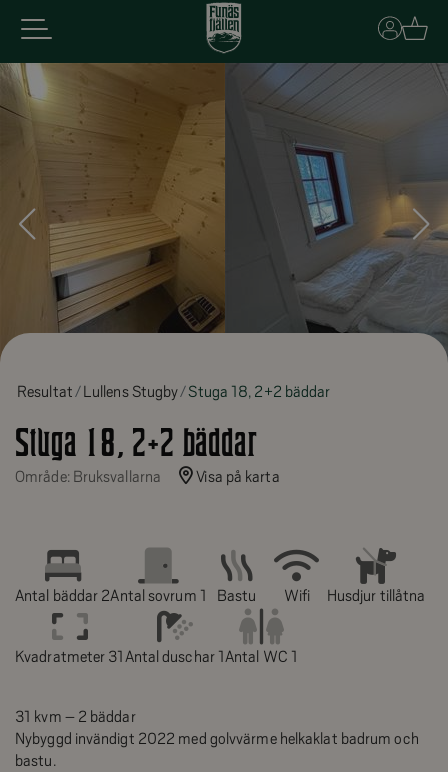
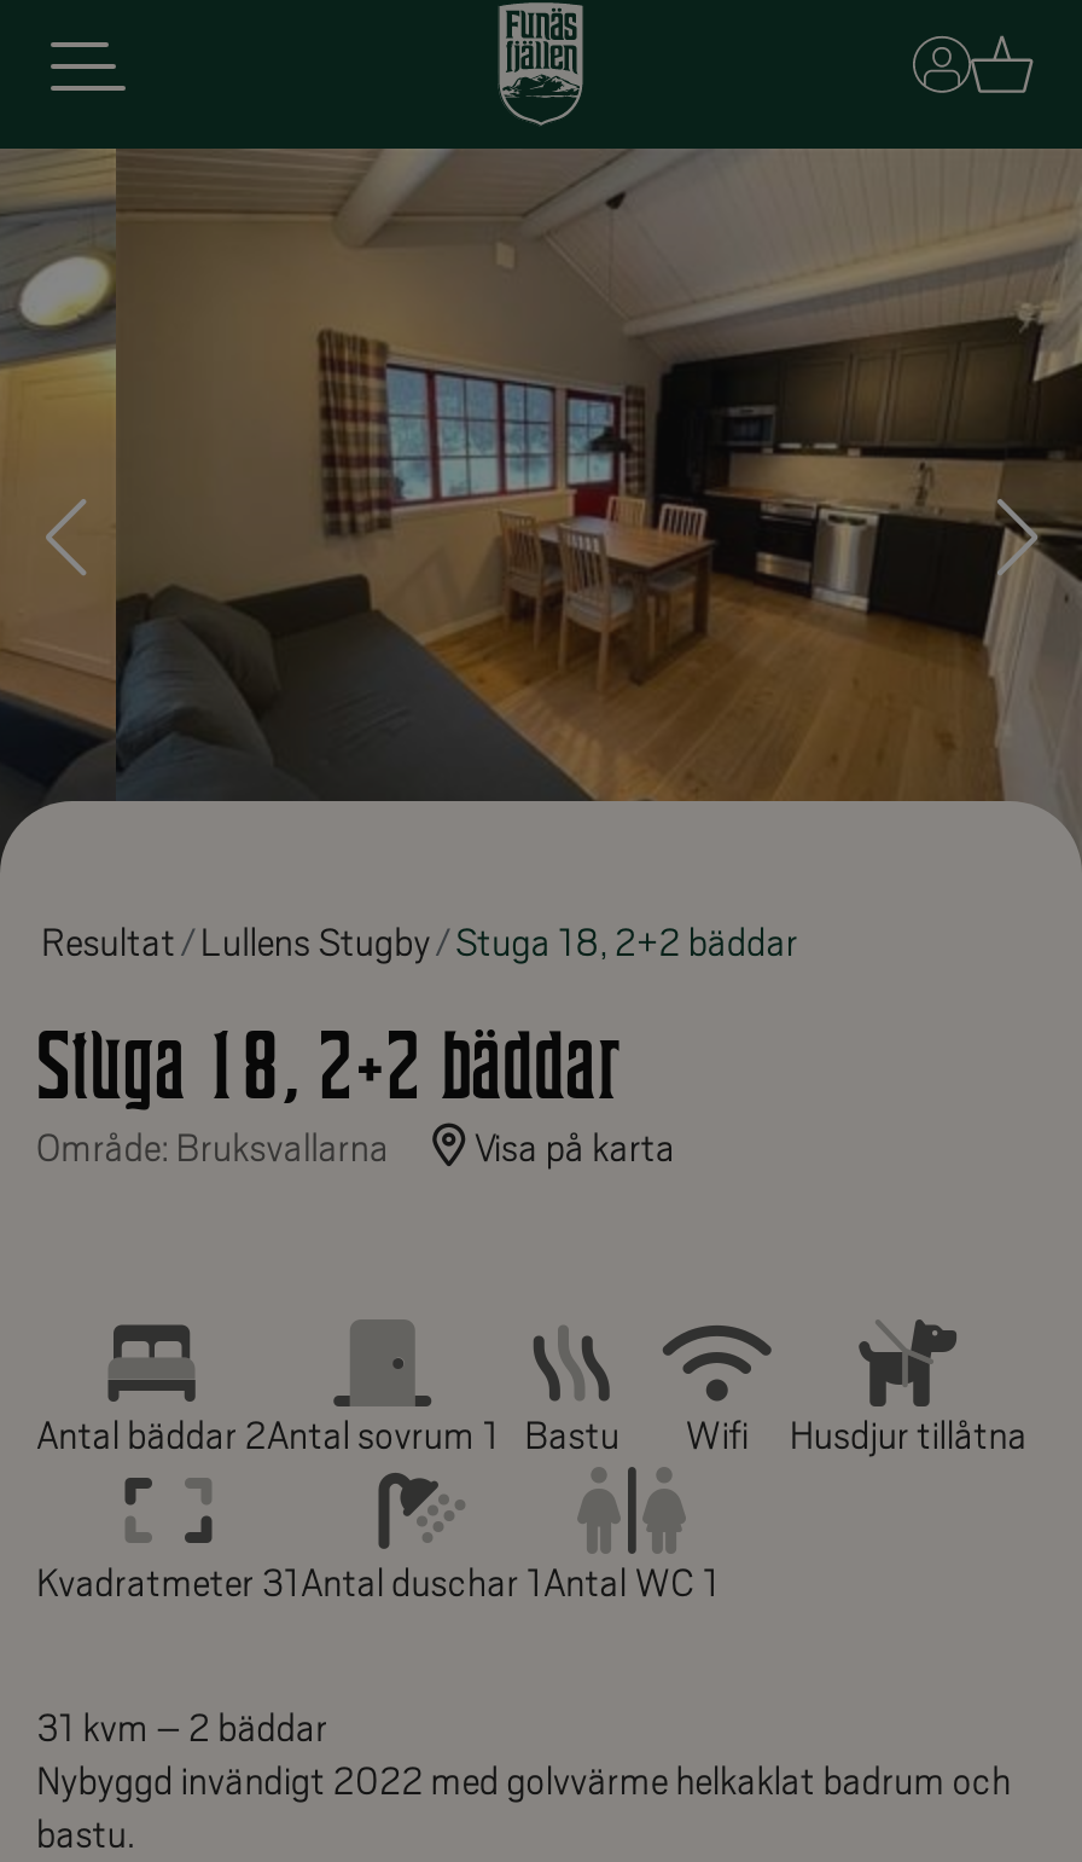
[3,62,445,354] [image] -> [7,146,1075,854] [image]

